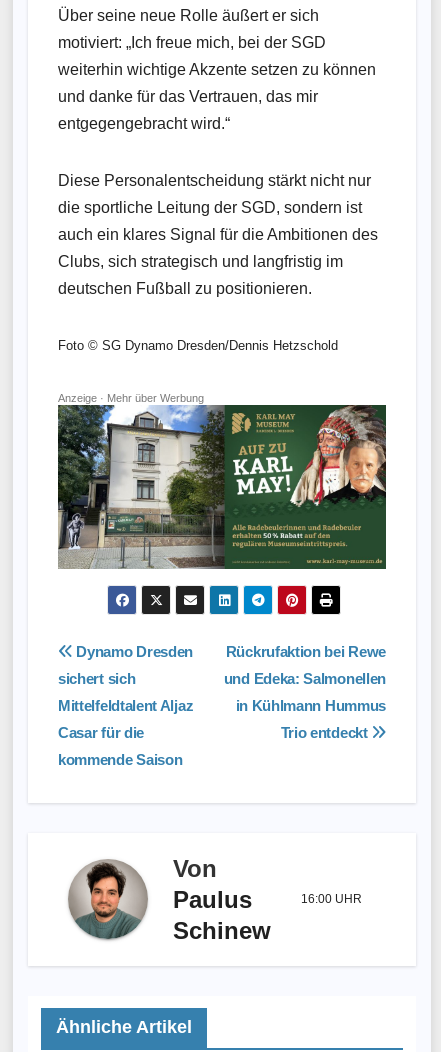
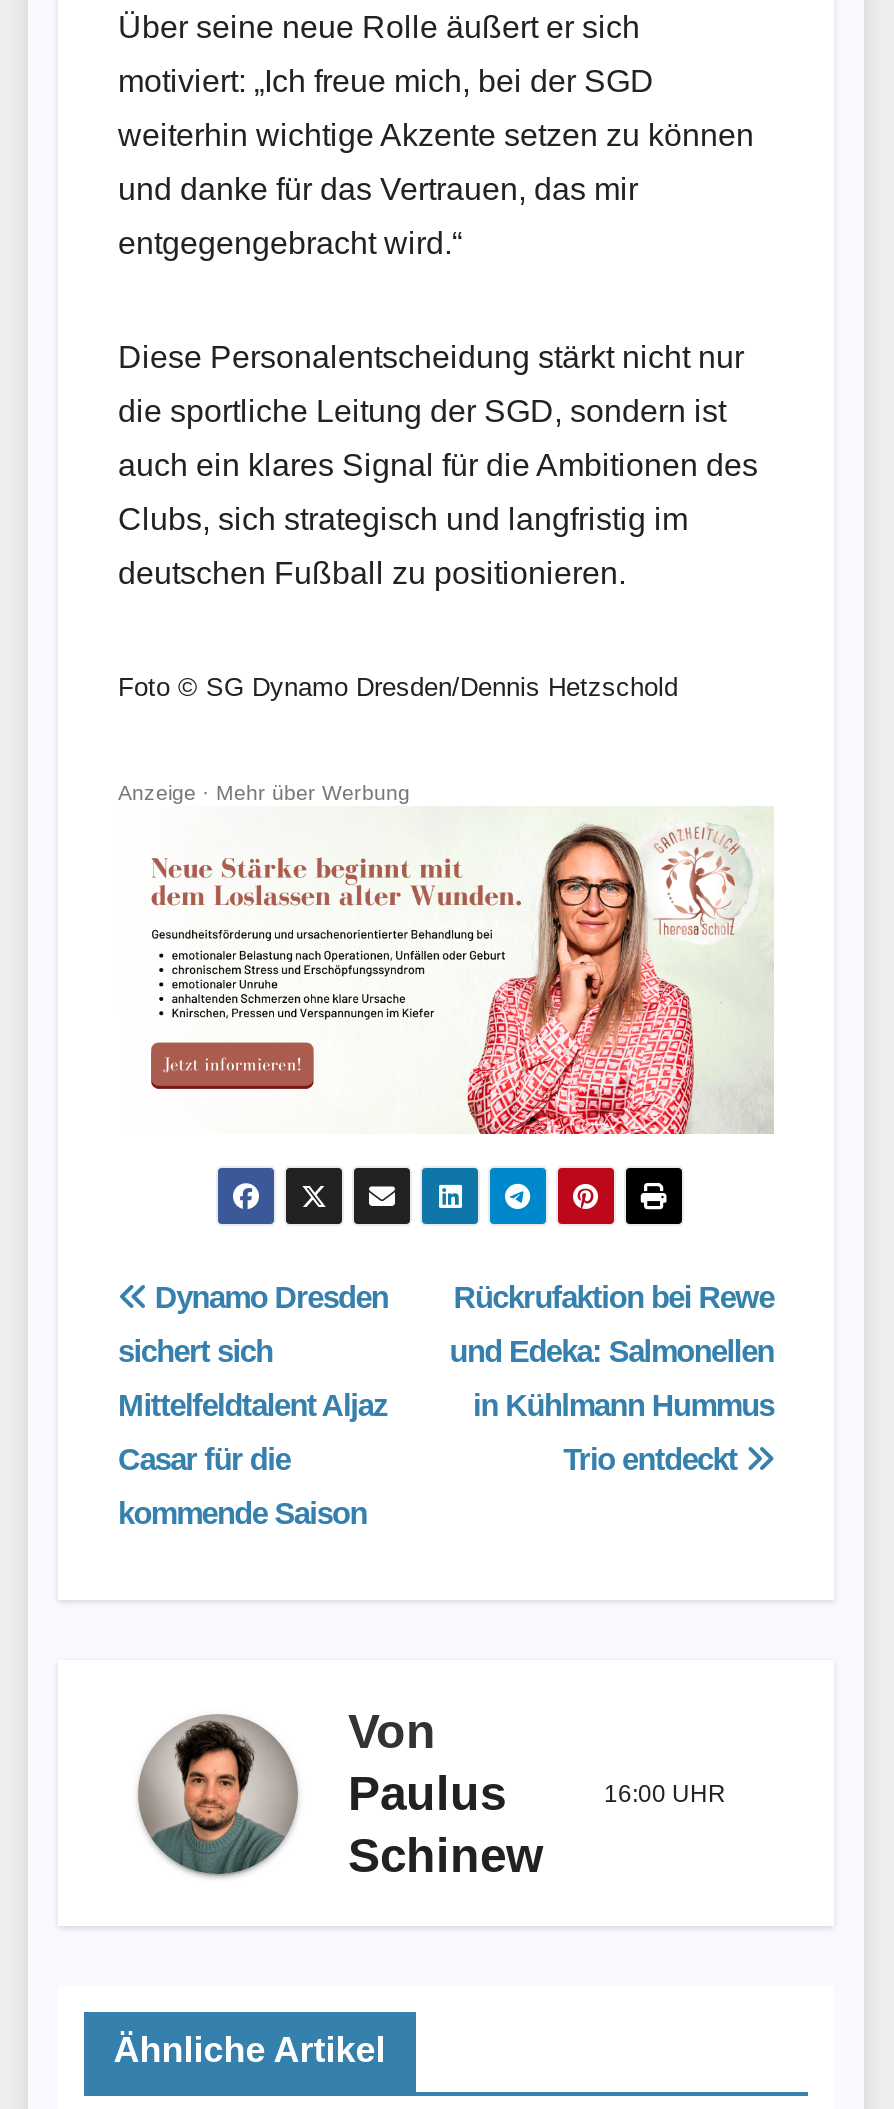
[57,404,387,570] [image] -> [118,806,774,1136] [image]

